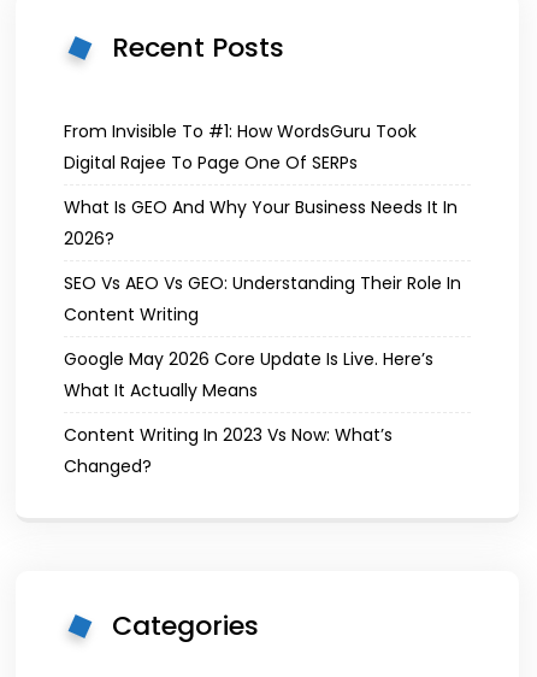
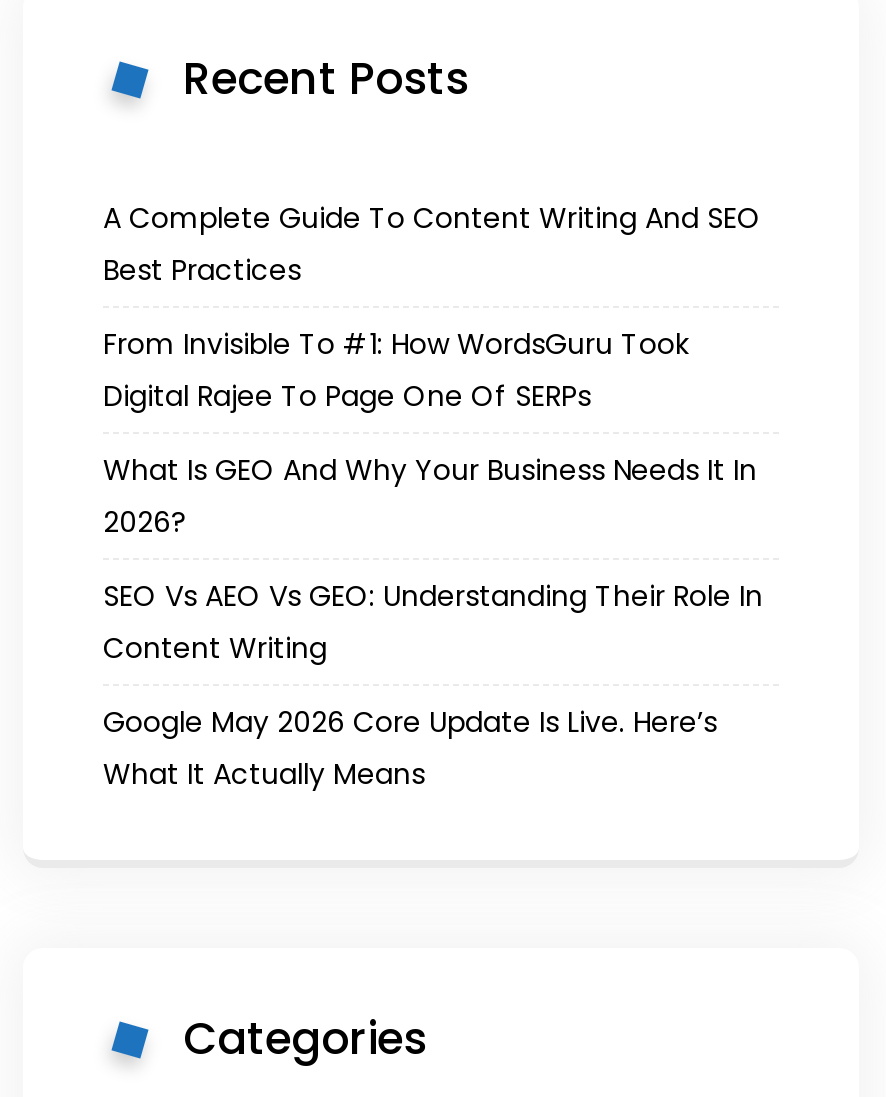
none -> [103,199,761,291] A Complete Guide To Content Writing And SEO | Best Practices
moved [64,120,461,403] -> [103,325,763,795]: From Invisible To #1: How WordsGuru Took | Digital Rajee To Page One Of SERPs | What Is GEO And Why Your Business Needs It In | 2026? | SEO Vs AEO Vs GEO: Understanding Their Role In | Content Writing | Google May 2026 Core Update Is Live. Here’s | What It Actually Means
[64,423,393,479] Content Writing In 2023 Vs Now: What’s | Changed? -> none

